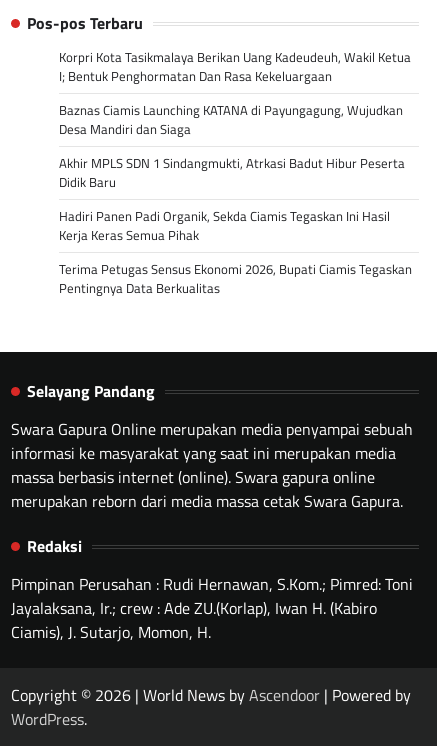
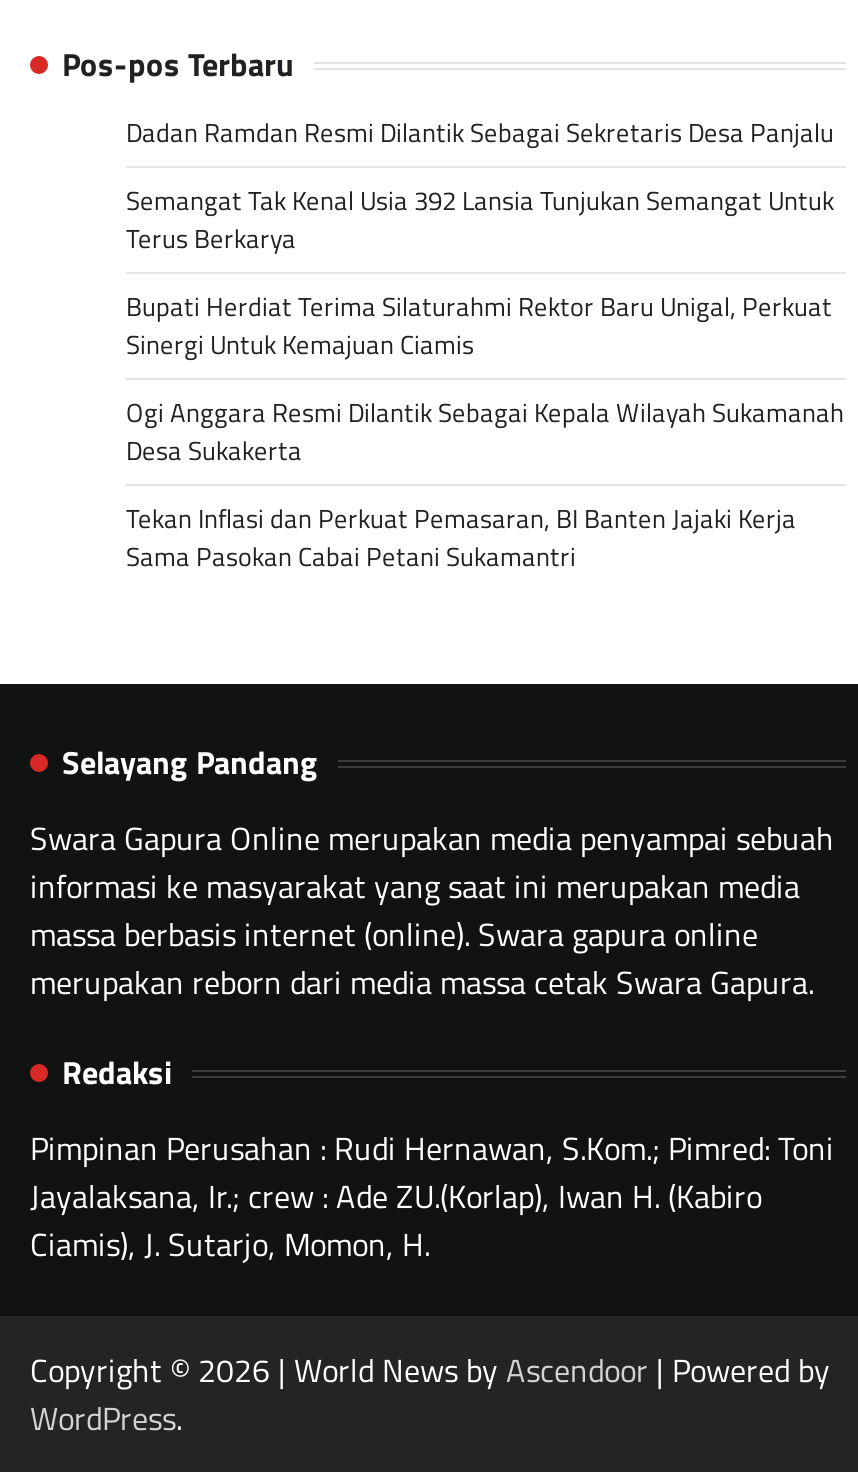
[59,47,411,86] Korpri Kota Tasikmalaya Berikan Uang Kadeudeuh, Wakil Ketua | I; Bentuk Penghormatan Dan Rasa Kekeluargaan -> [126,113,834,153] Dadan Ramdan Resmi Dilantik Sebagai Sekretaris Desa Panjalu
[59,100,403,139] Baznas Ciamis Launching KATANA di Payungagung, Wujudkan | Desa Mandiri dan Siaga -> [126,181,834,259] Semangat Tak Kenal Usia 392 Lansia Tunjukan Semangat Untuk | Terus Berkarya
[59,153,405,192] Akhir MPLS SDN 1 Sindangmukti, Atrkasi Badut Hibur Peserta | Didik Baru -> [126,287,832,365] Bupati Herdiat Terima Silaturahmi Rektor Baru Unigal, Perkuat | Sinergi Untuk Kemajuan Ciamis
[59,206,390,245] Hadiri Panen Padi Organik, Sekda Ciamis Tegaskan Ini Hasil | Kerja Keras Semua Pihak -> [126,393,844,471] Ogi Anggara Resmi Dilantik Sebagai Kepala Wilayah Sukamanah | Desa Sukakerta
[59,259,412,298] Terima Petugas Sensus Ekonomi 2026, Bupati Ciamis Tegaskan | Pentingnya Data Berkualitas -> [126,499,796,577] Tekan Inflasi dan Perkuat Pemasaran, BI Banten Jajaki Kerja | Sama Pasokan Cabai Petani Sukamantri

